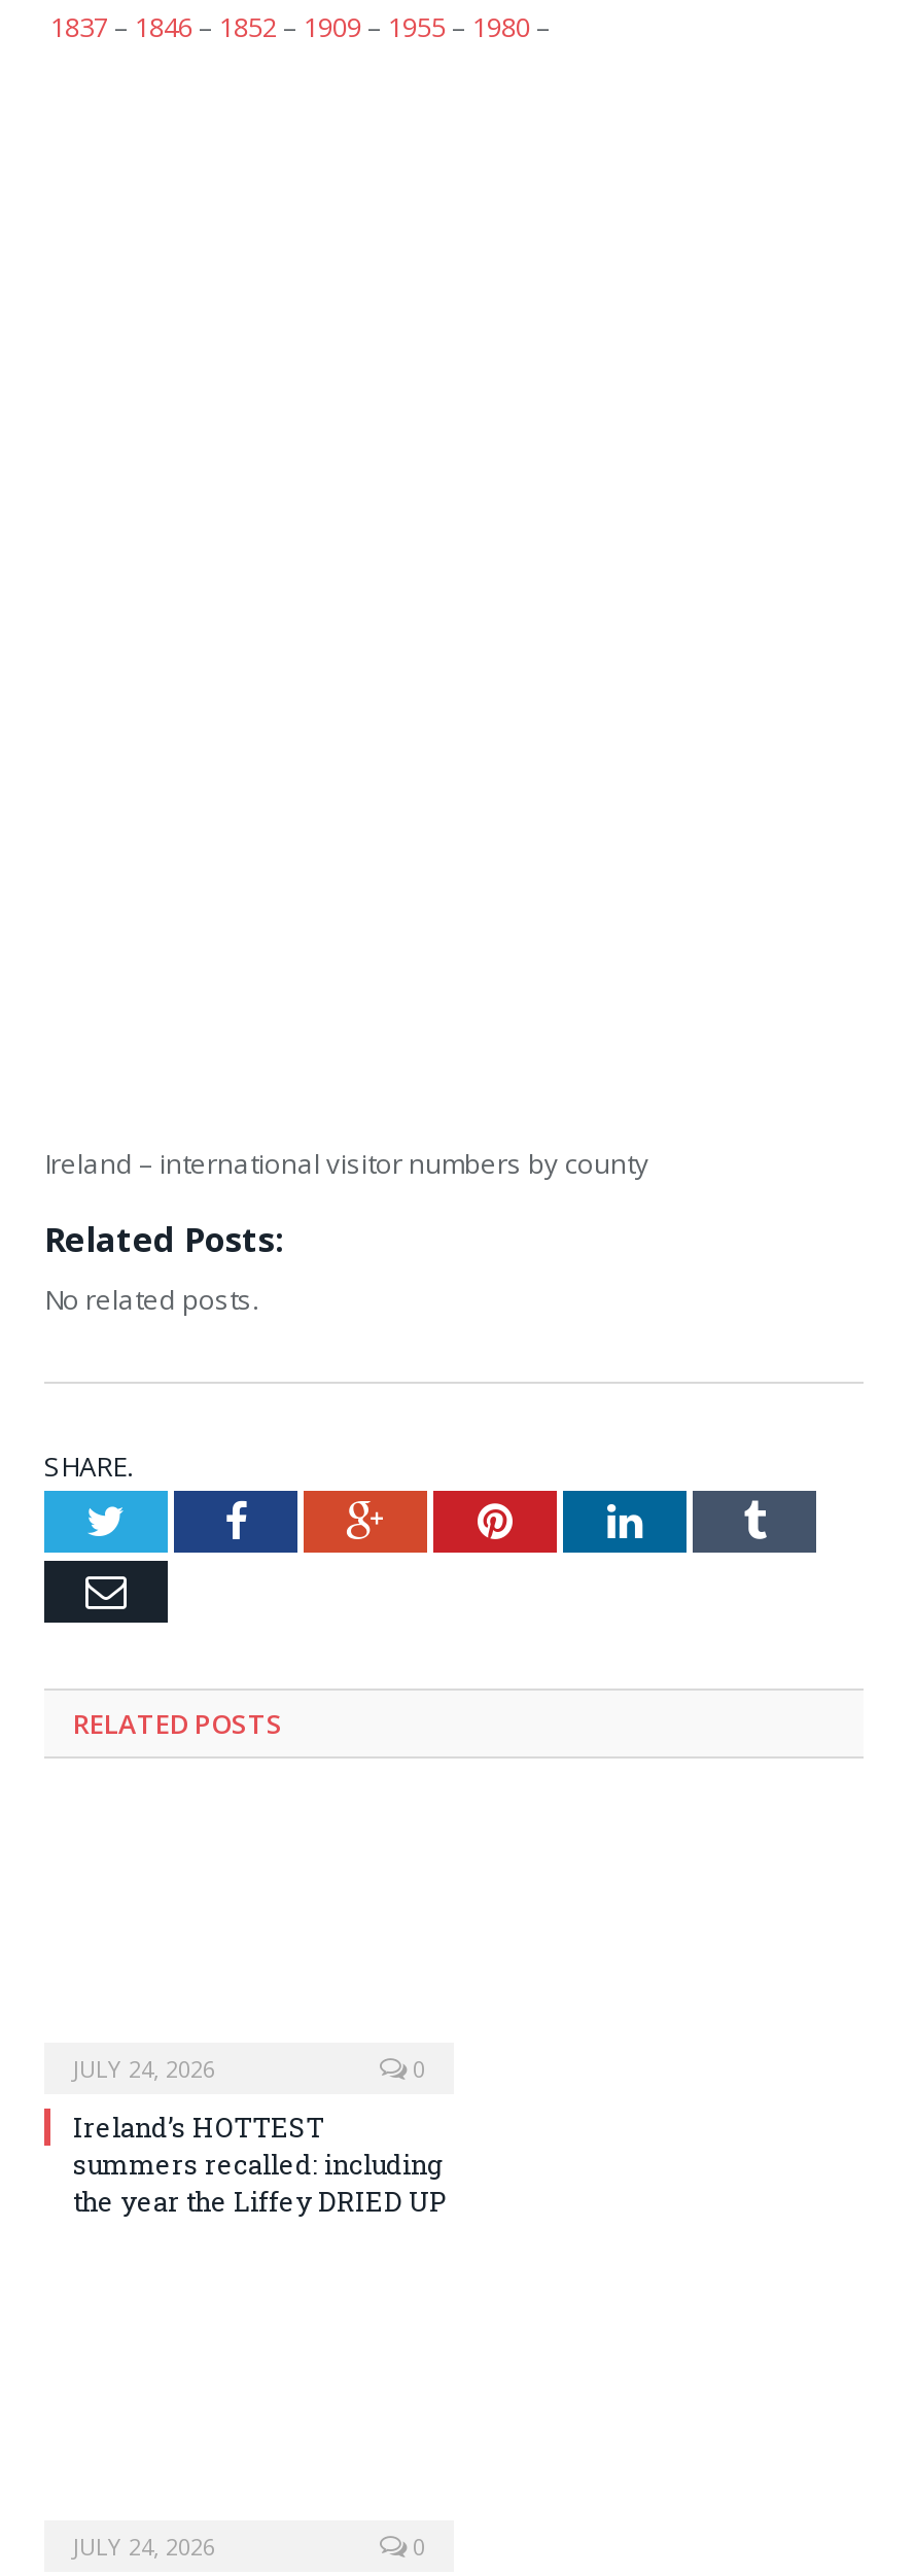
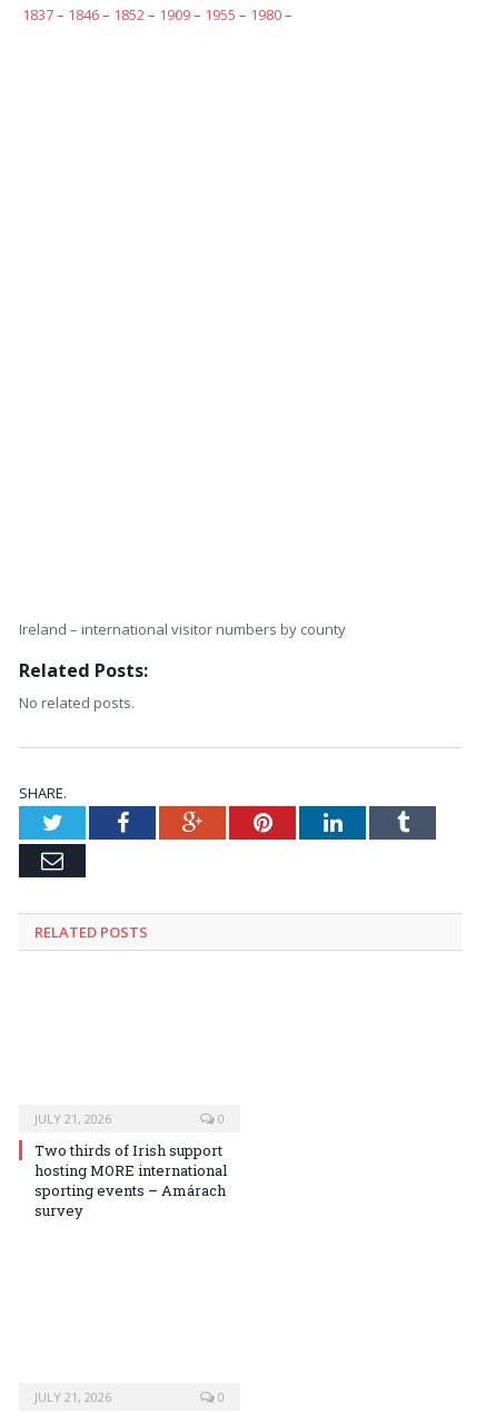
[73,2054,215,2085] JULY 24, 2026 -> [34,1111,111,1127] JULY 21, 2026
[73,2109,448,2221] Ireland’s HOTTEST | summers recalled: including | the year the Liffey DRIED UP -> [34,1141,227,1221] Two thirds of Irish support | hosting MORE international | sporting events – Amárach | survey
[73,2530,215,2561] JULY 24, 2026 -> [34,1388,111,1405] JULY 21, 2026

